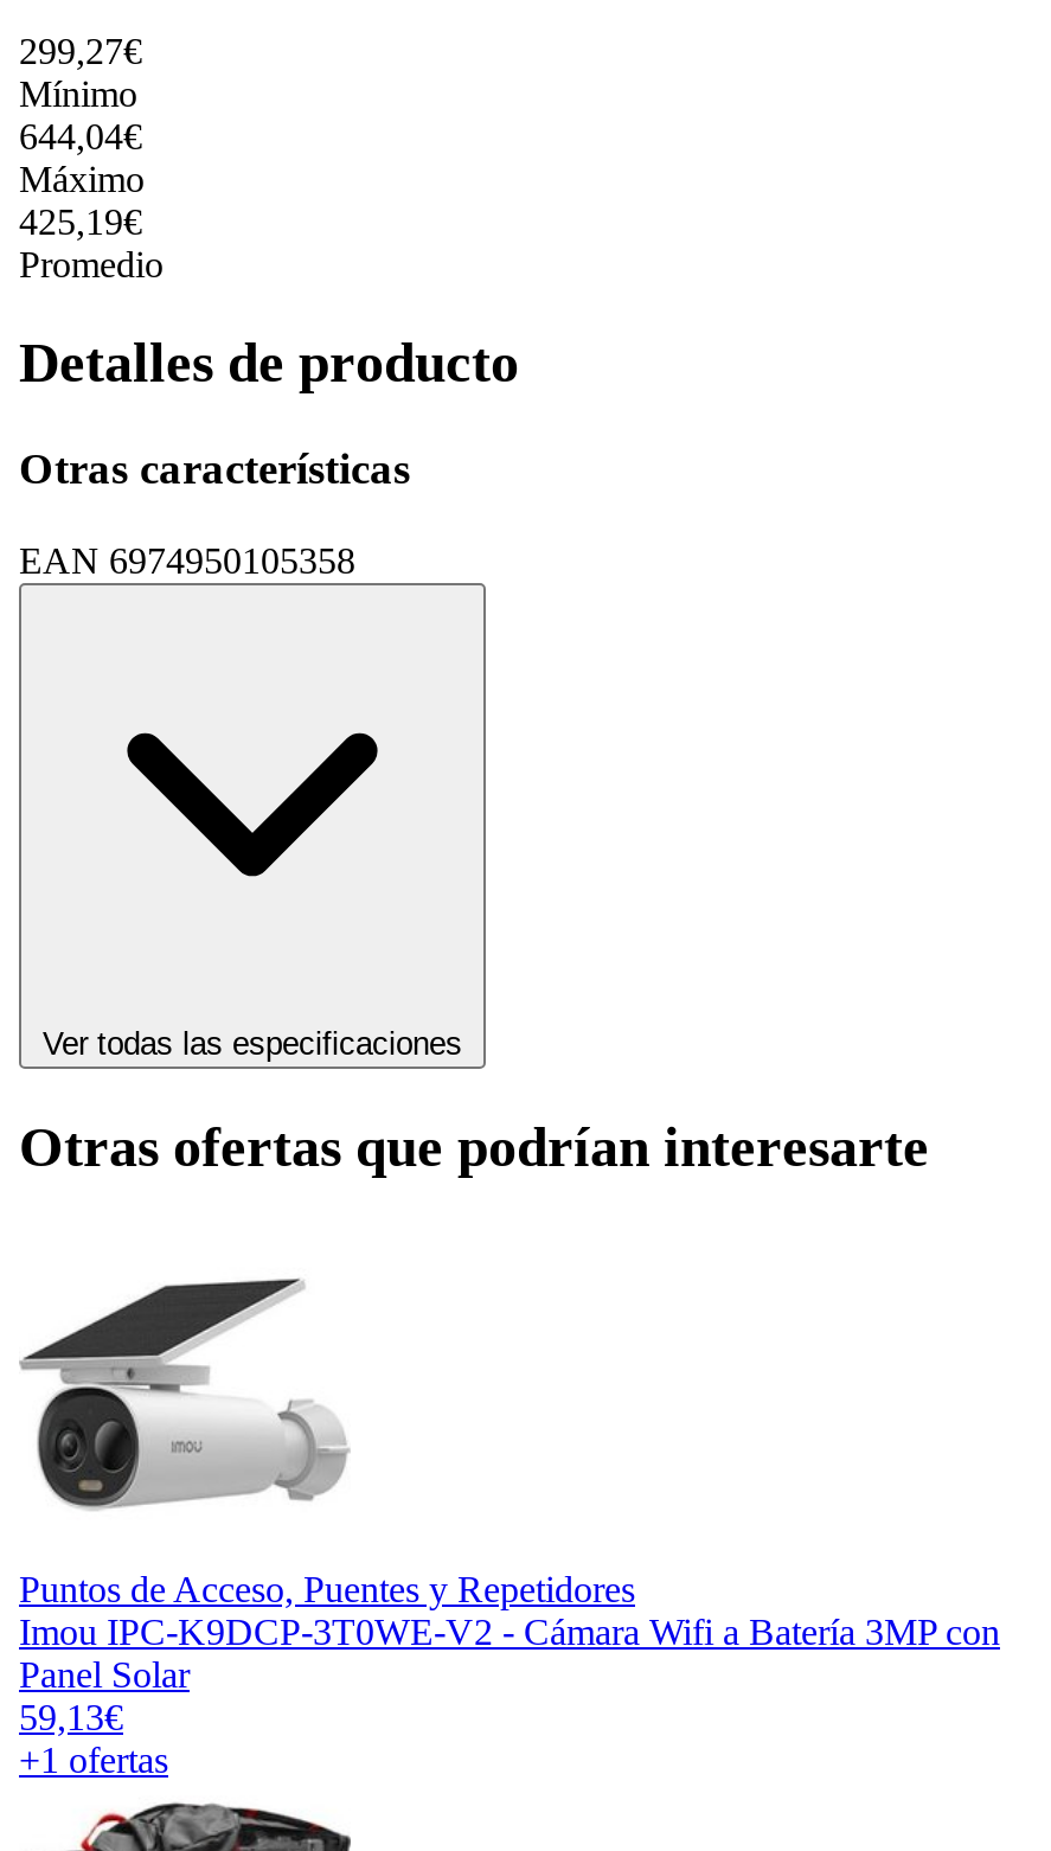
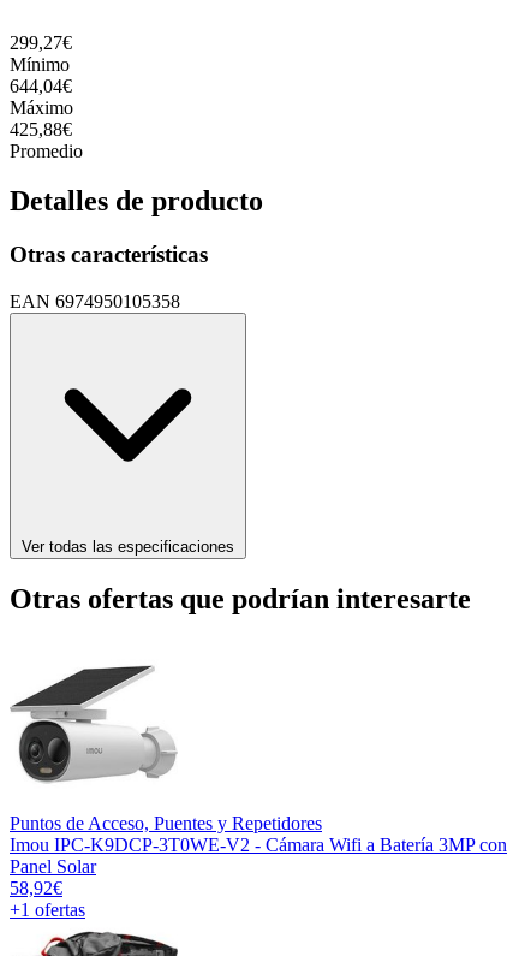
[19,200,142,241] 425,19€ -> [10,118,72,139] 425,88€
[19,1696,123,1737] 59,13€ -> [10,878,62,898] 58,92€

